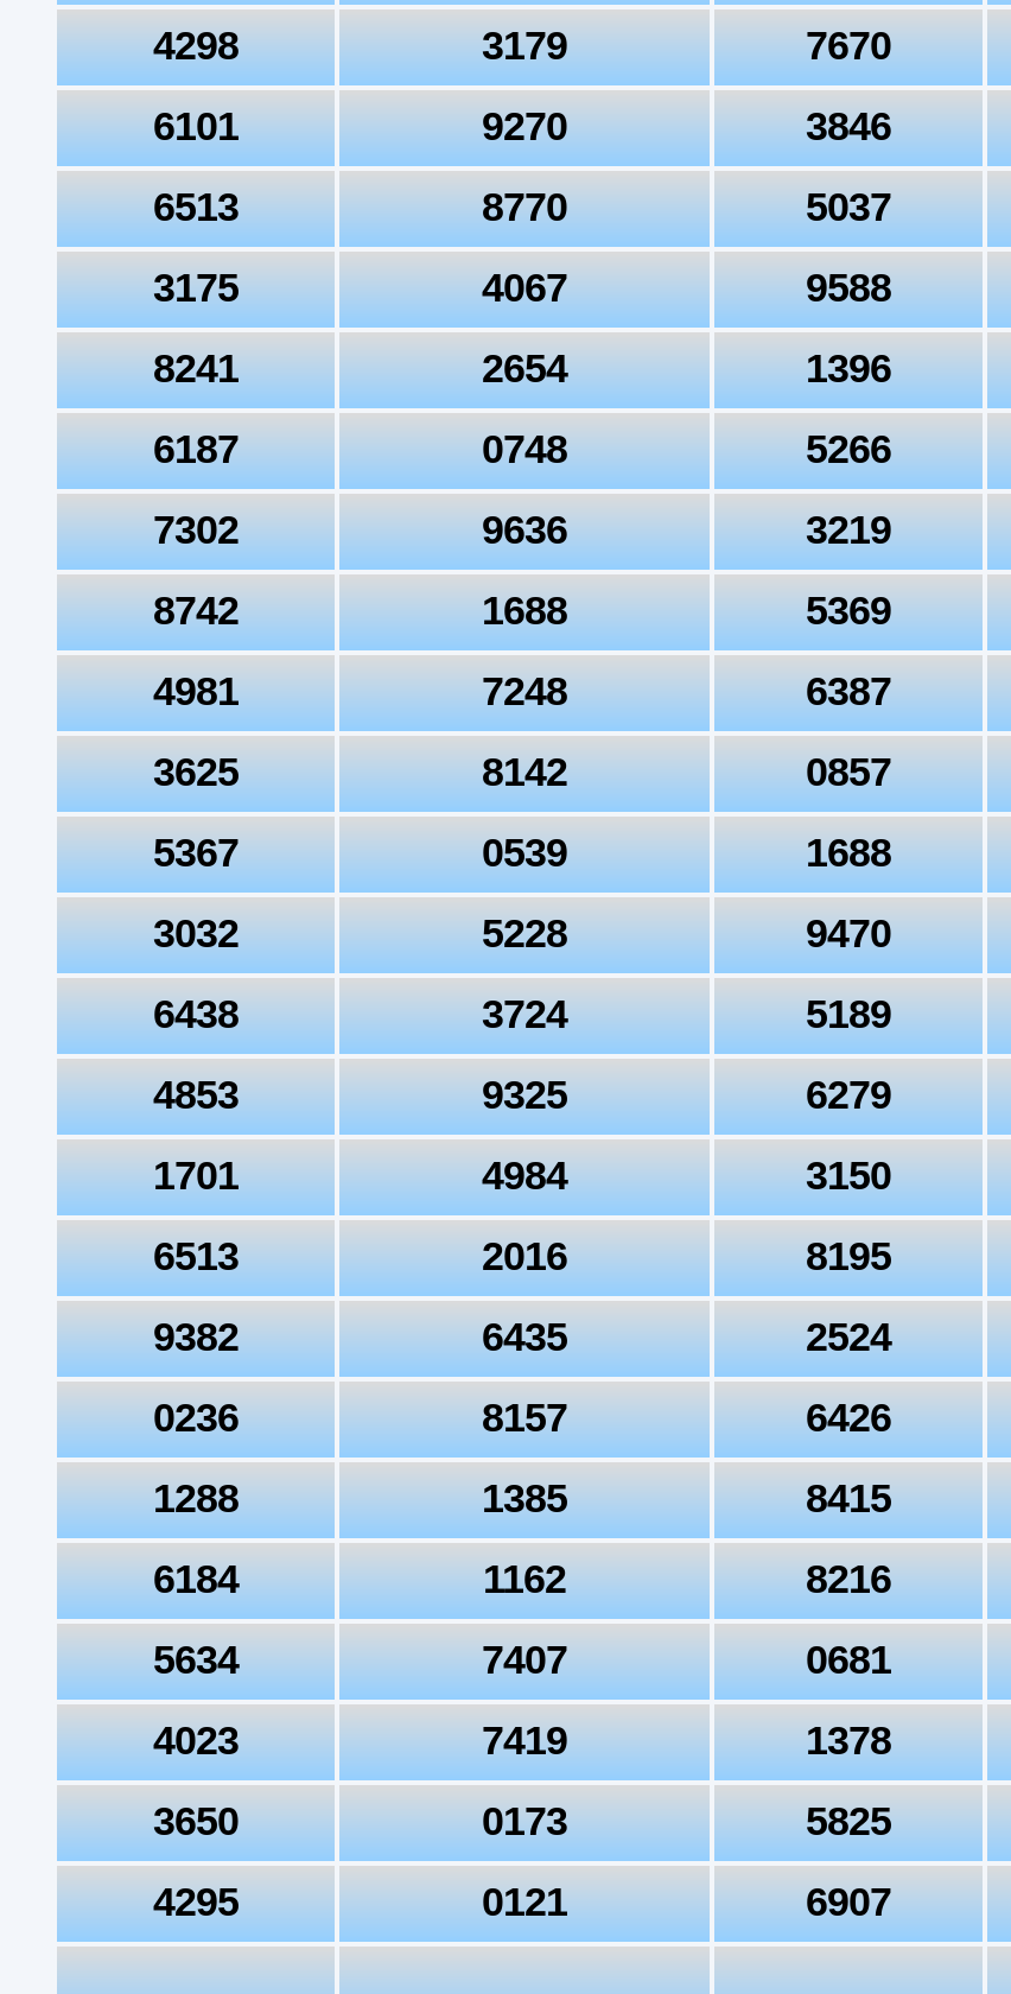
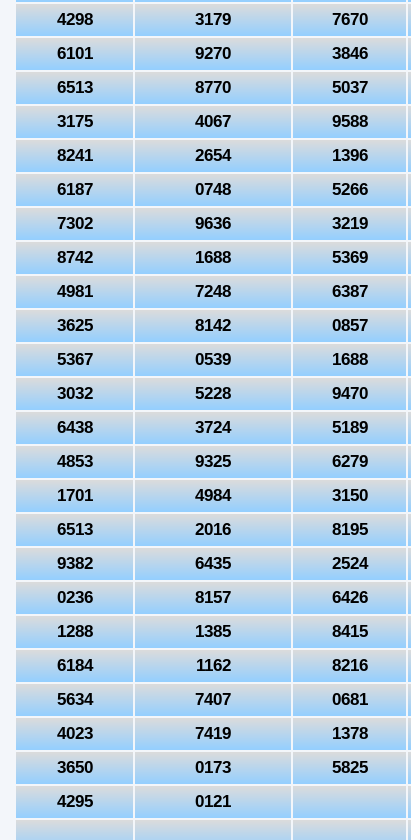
[806,1881,891,1926] 6907 -> none

